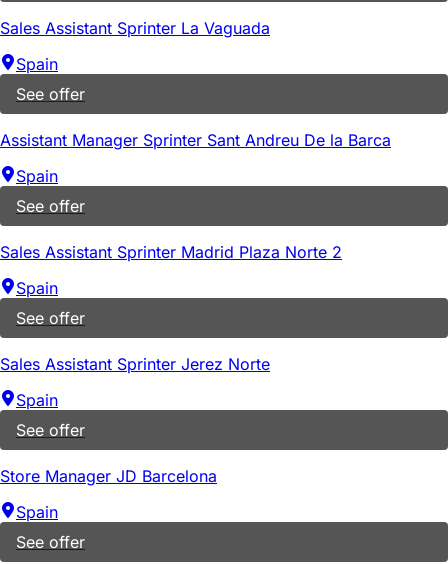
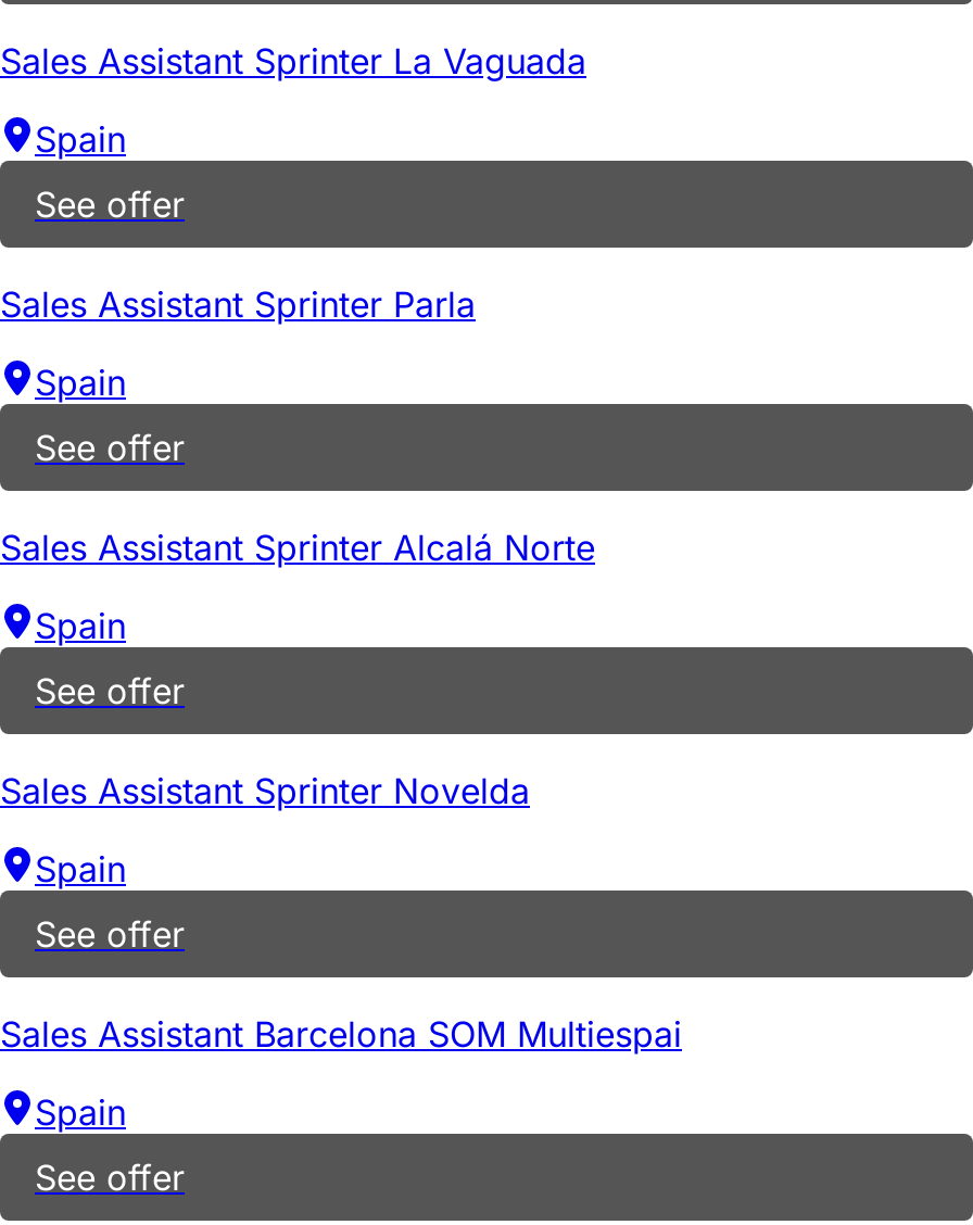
[0,130,391,150] Assistant Manager Sprinter Sant Andreu De la Barca -> [0,283,476,326] Sales Assistant Sprinter Parla
[0,242,342,262] Sales Assistant Sprinter Madrid Plaza Norte 2 -> [0,526,595,569] Sales Assistant Sprinter Alcalá Norte
[0,354,270,374] Sales Assistant Sprinter Jerez Norte -> [0,769,530,813] Sales Assistant Sprinter Novelda
[0,466,217,486] Store Manager JD Barcelona -> [0,1012,682,1056] Sales Assistant Barcelona SOM Multiespai

